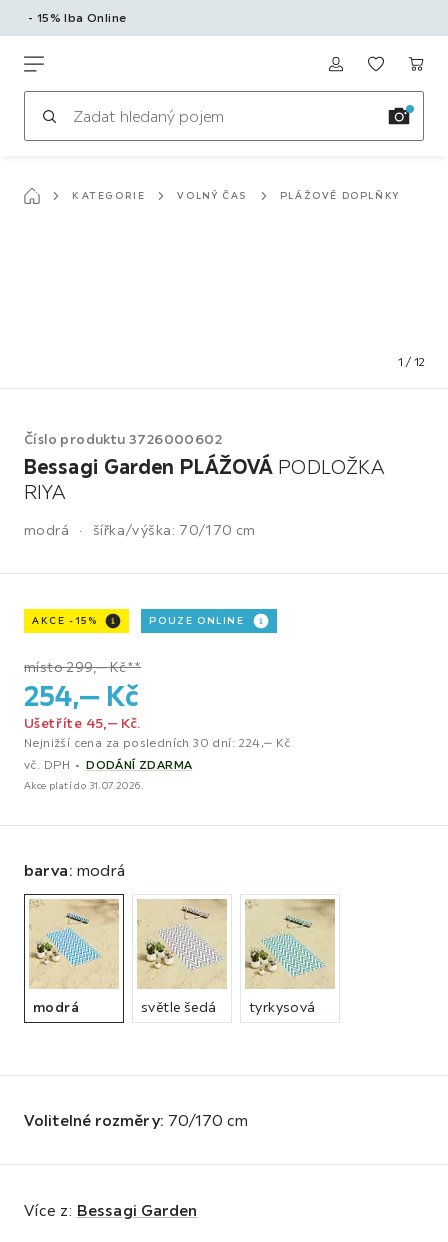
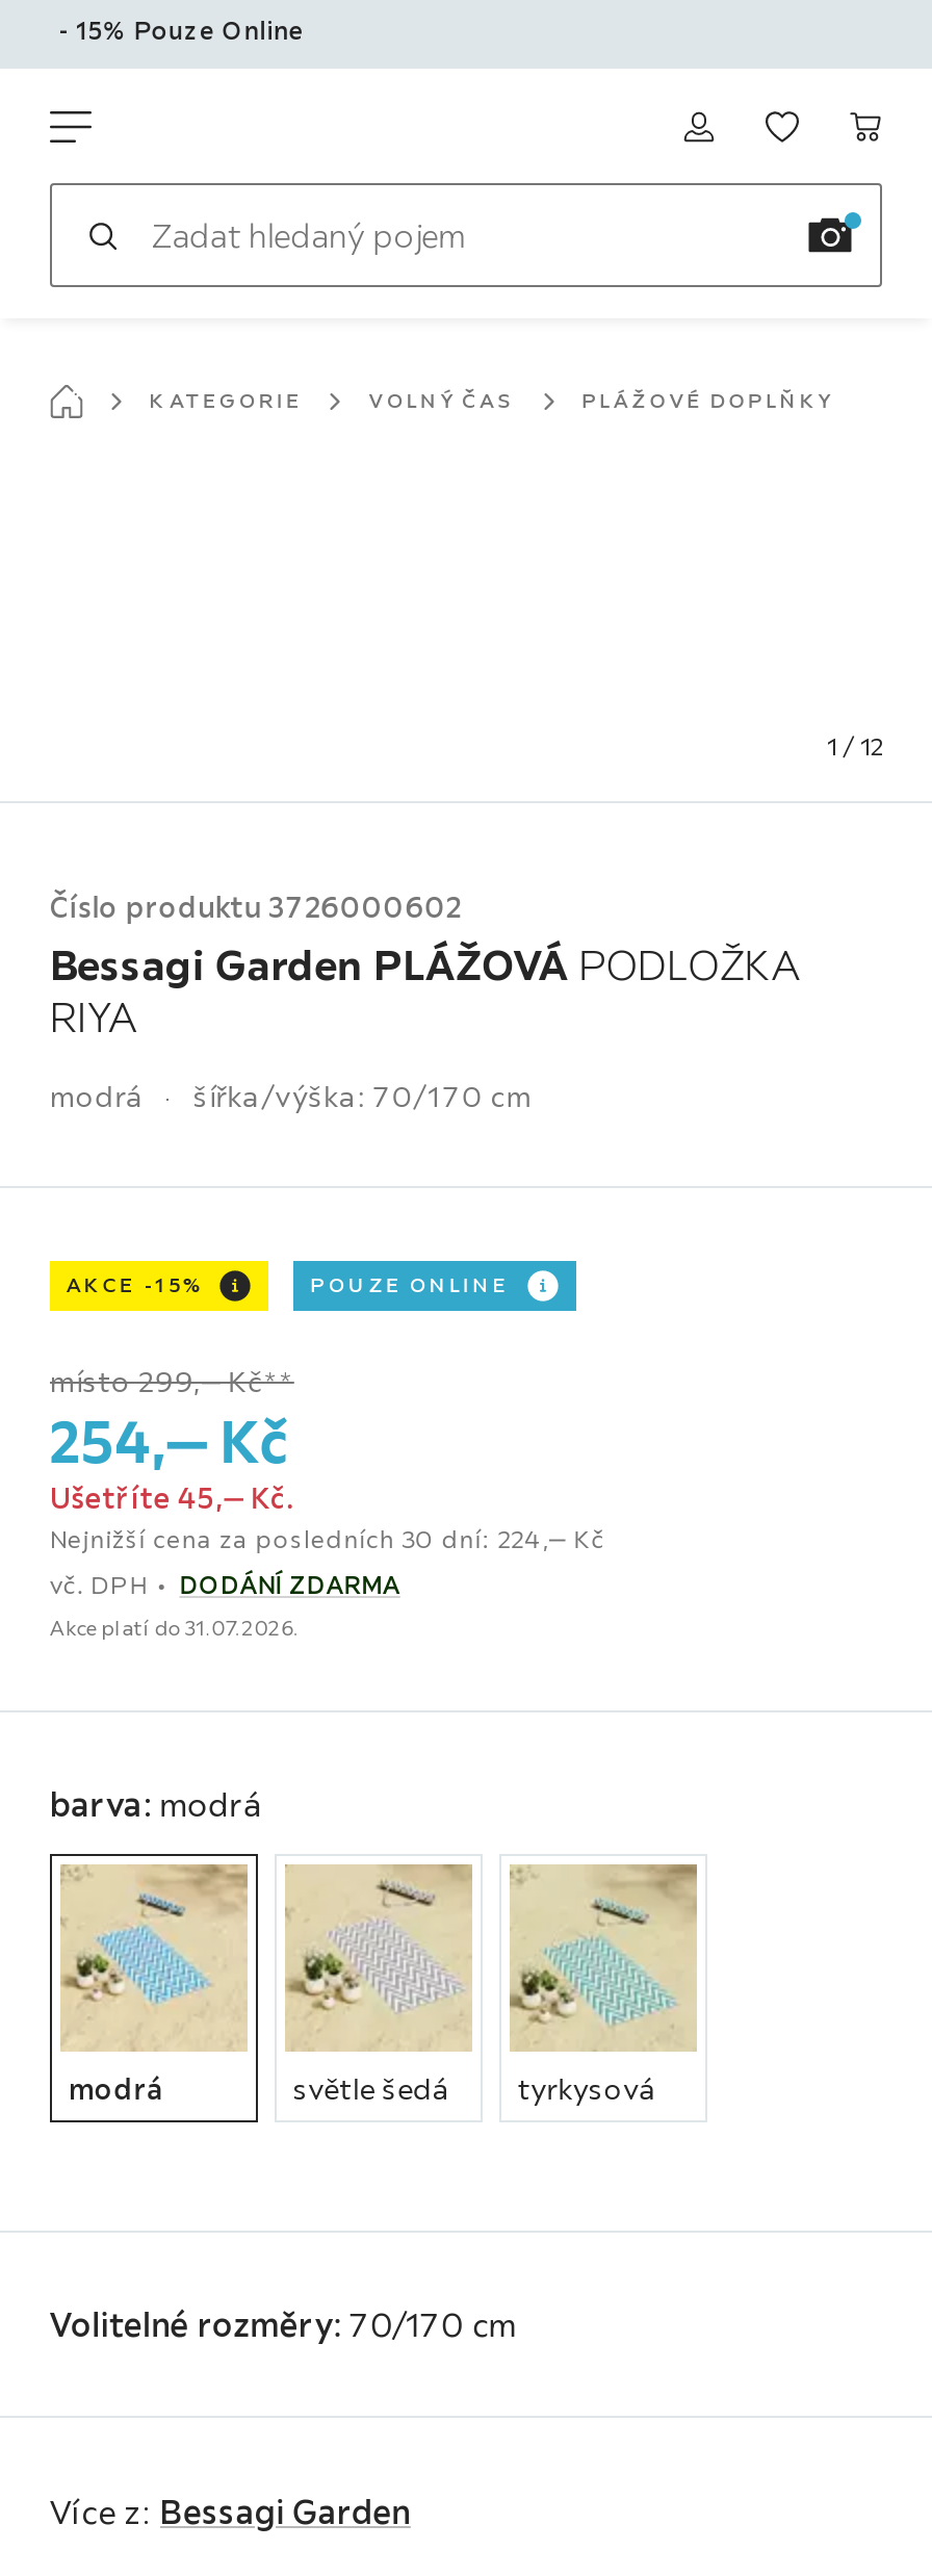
[28,10,126,25] - 15% Iba Online -> [58,15,304,46] - 15% Pouze Online

